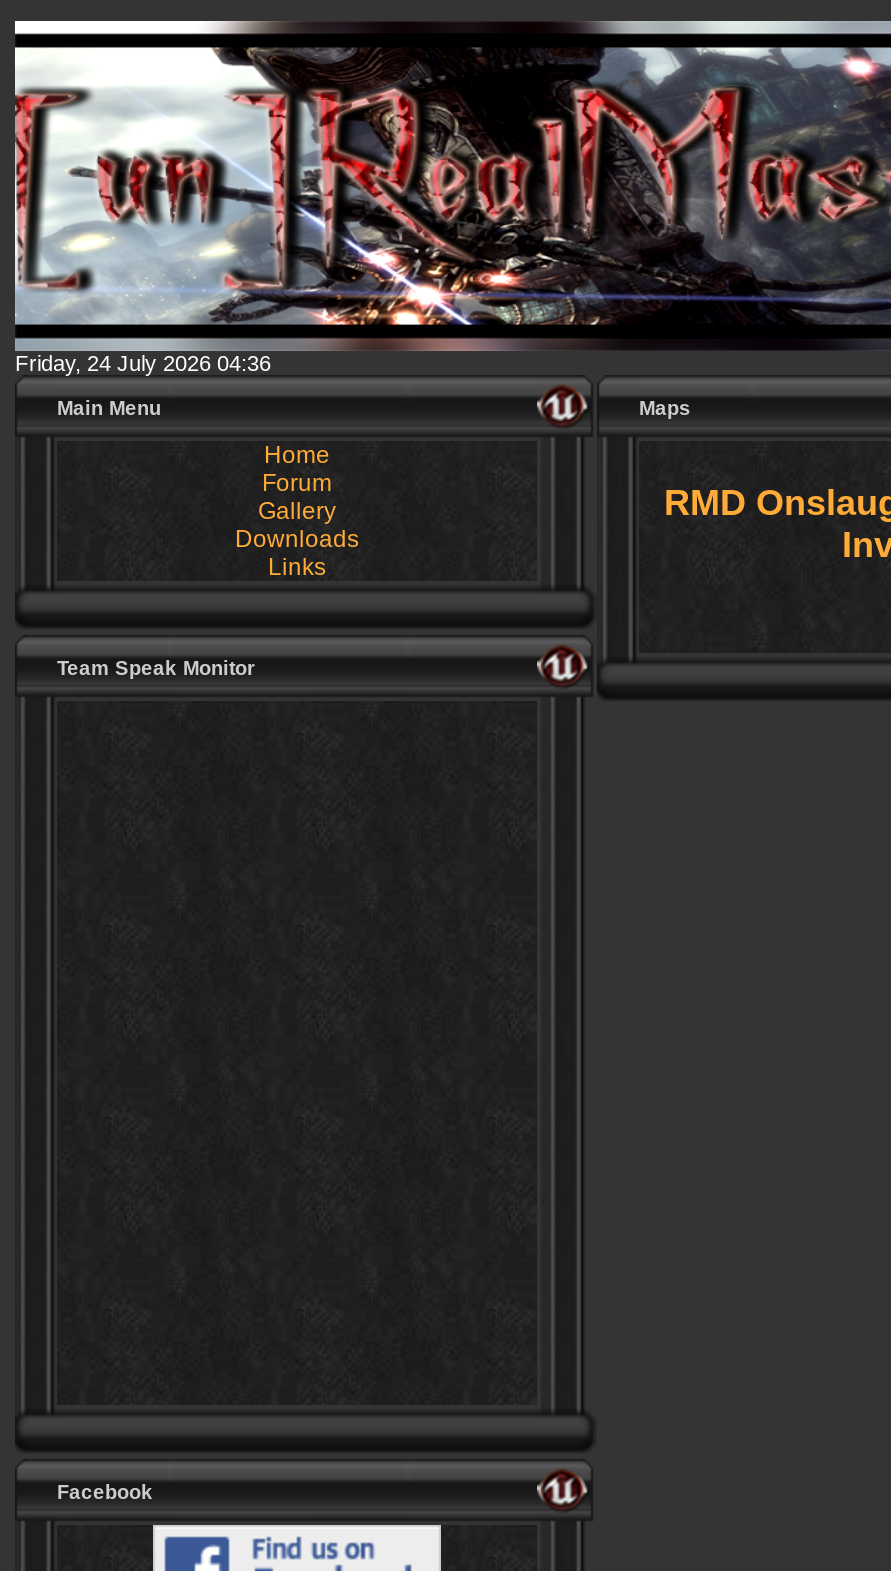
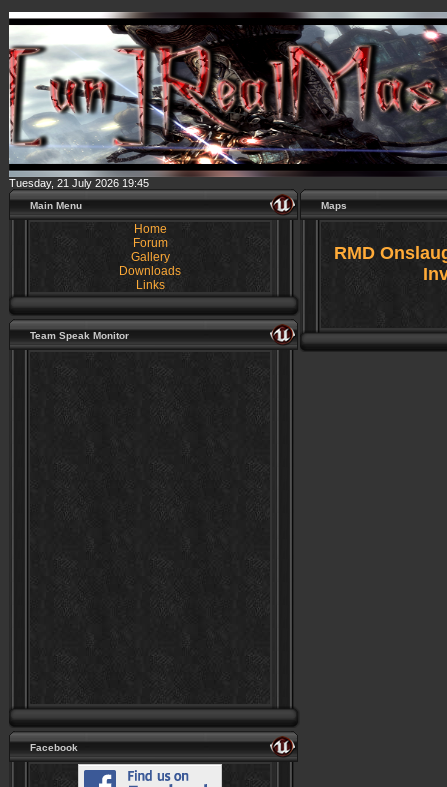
[15,351,271,375] Friday, 24 July 2026 04:36 -> [9,177,149,189] Tuesday, 21 July 2026 19:45

